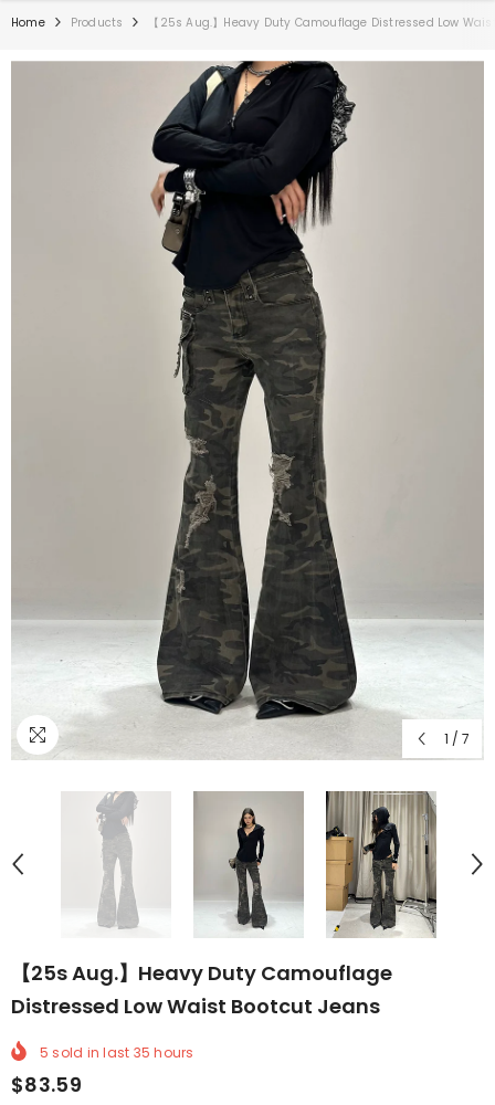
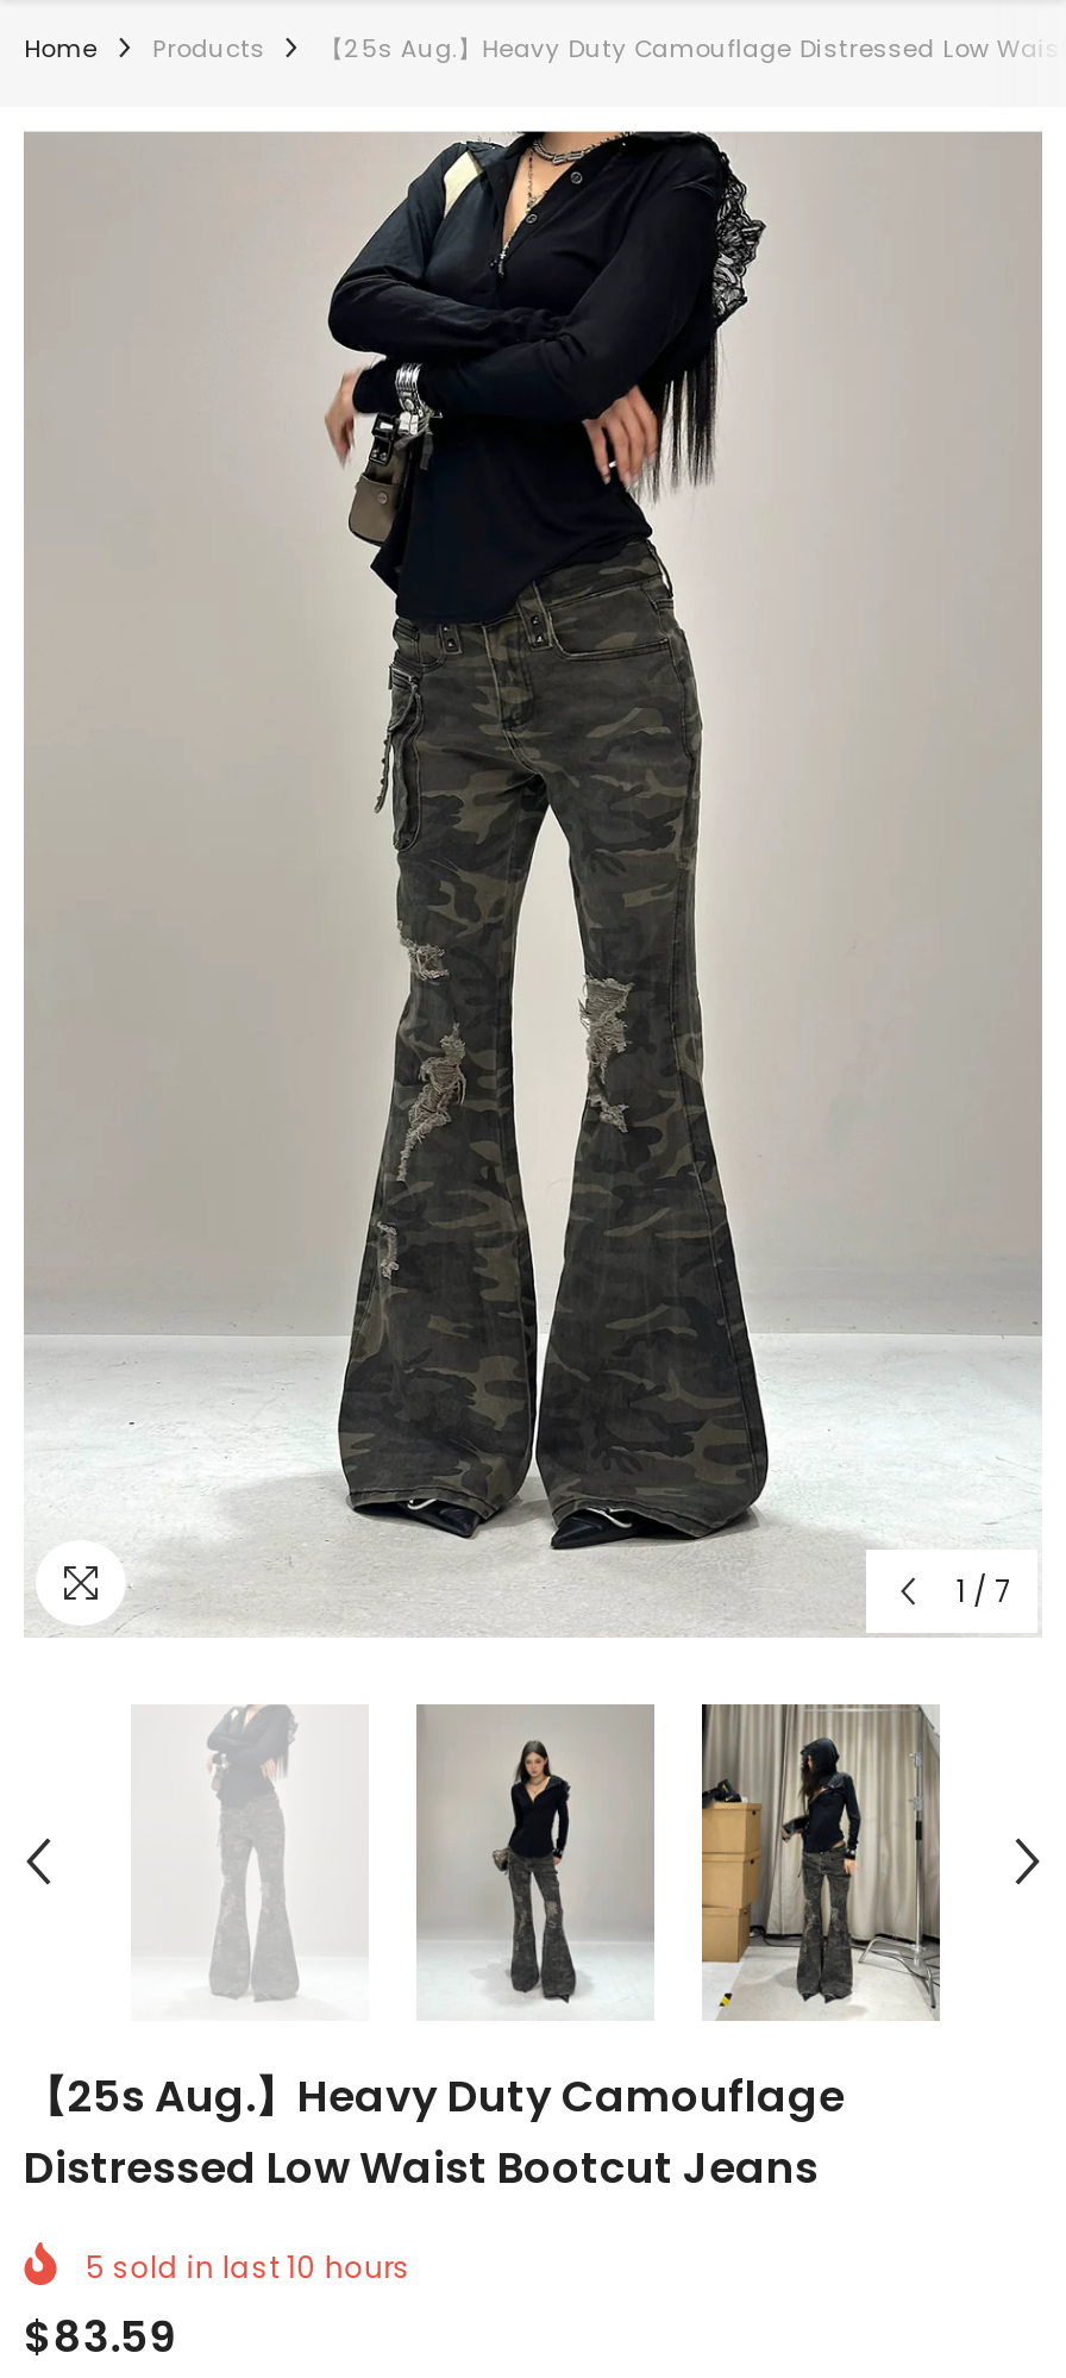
[40,1043,194,1062] 5 sold in last 35 hours -> [86,2248,411,2288] 5 sold in last 10 hours

